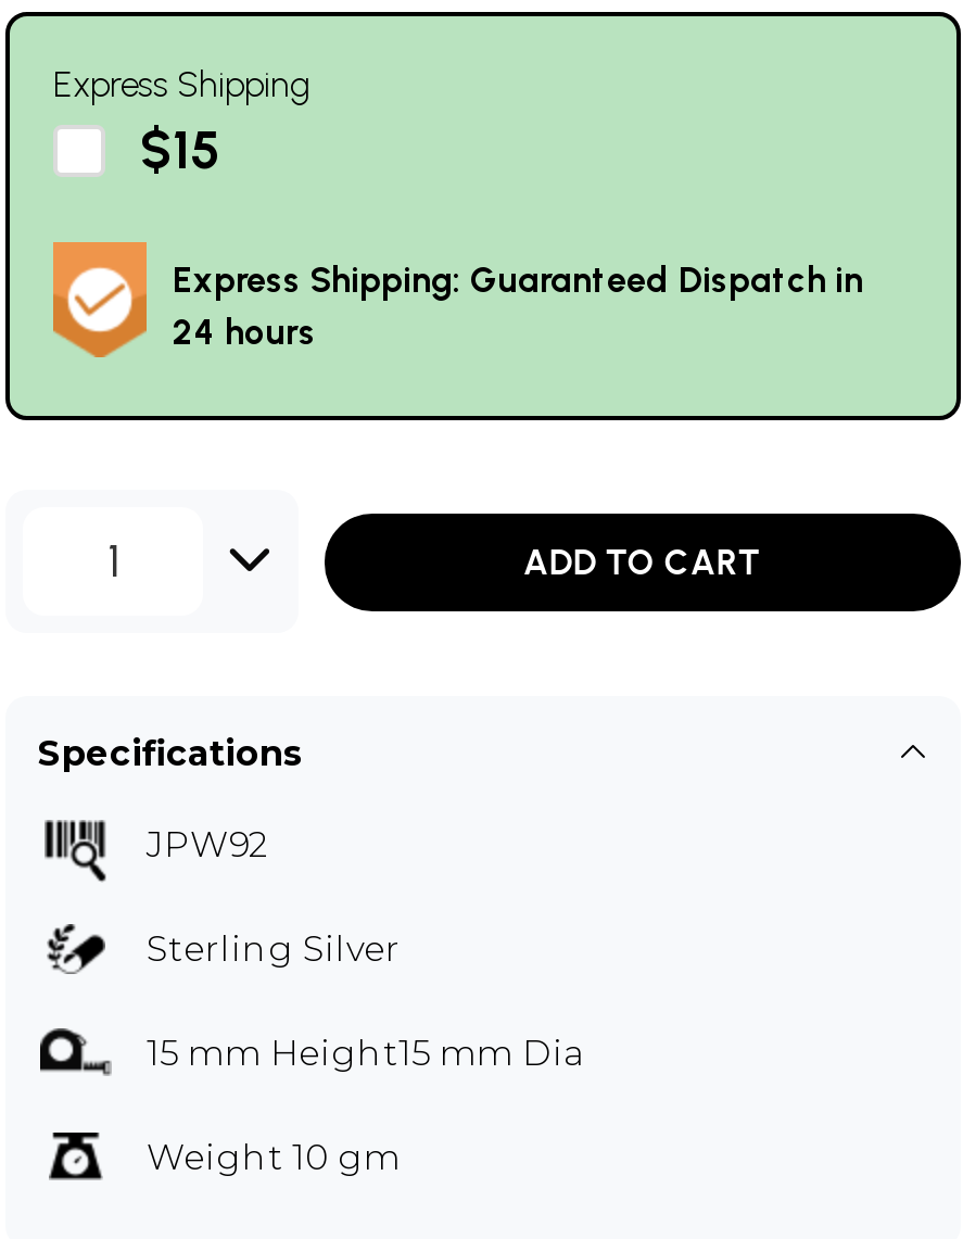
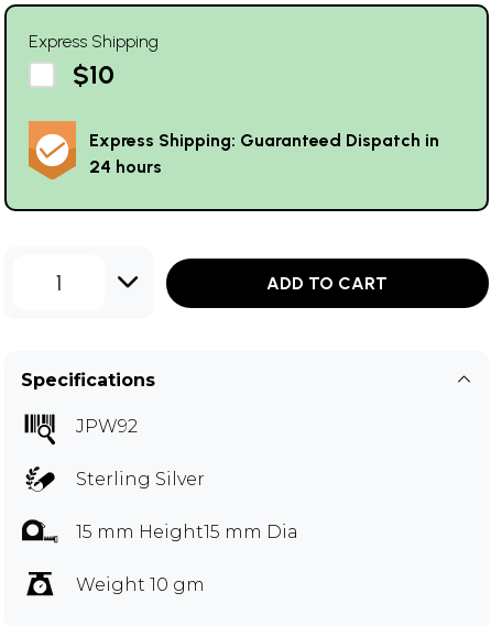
[140,119,220,182] $15 -> [73,59,114,91] $10

